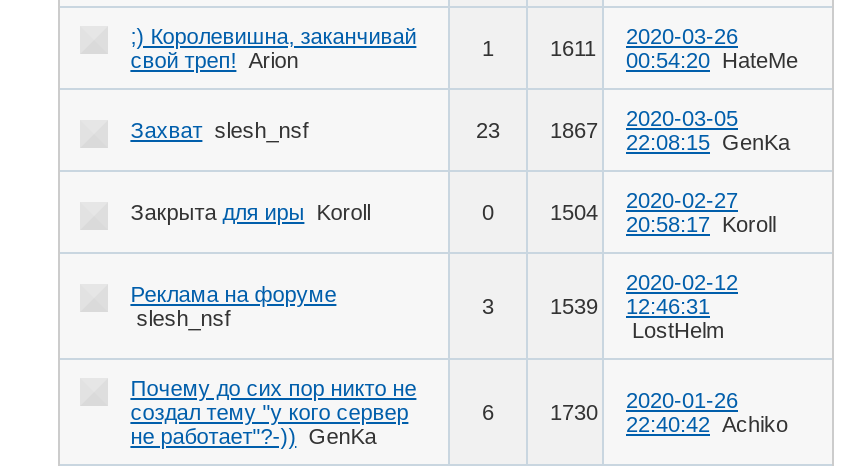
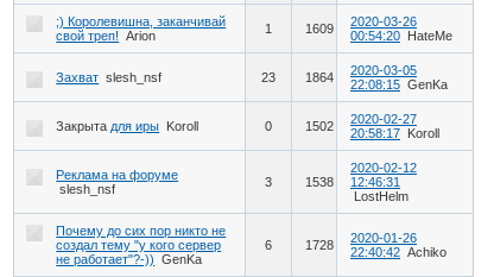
[550,25,798,73] 1611 2020-03-26 00:54:20 HateMe -> [305,15,452,43] 1609 2020-03-26 00:54:20 HateMe
[550,107,790,155] 1867 2020-03-05 22:08:15 GenKa -> [305,63,448,92] 1864 2020-03-05 22:08:15 GenKa
[550,189,776,237] 1504 2020-02-27 20:58:17 Koroll -> [305,112,439,141] 1502 2020-02-27 20:58:17 Koroll
[550,295,710,319] 1539 12:46:31 -> [305,175,400,189] 1538 12:46:31
[550,389,788,437] 1730 2020-01-26 22:40:42 Achiko -> [305,231,446,260] 1728 2020-01-26 22:40:42 Achiko

